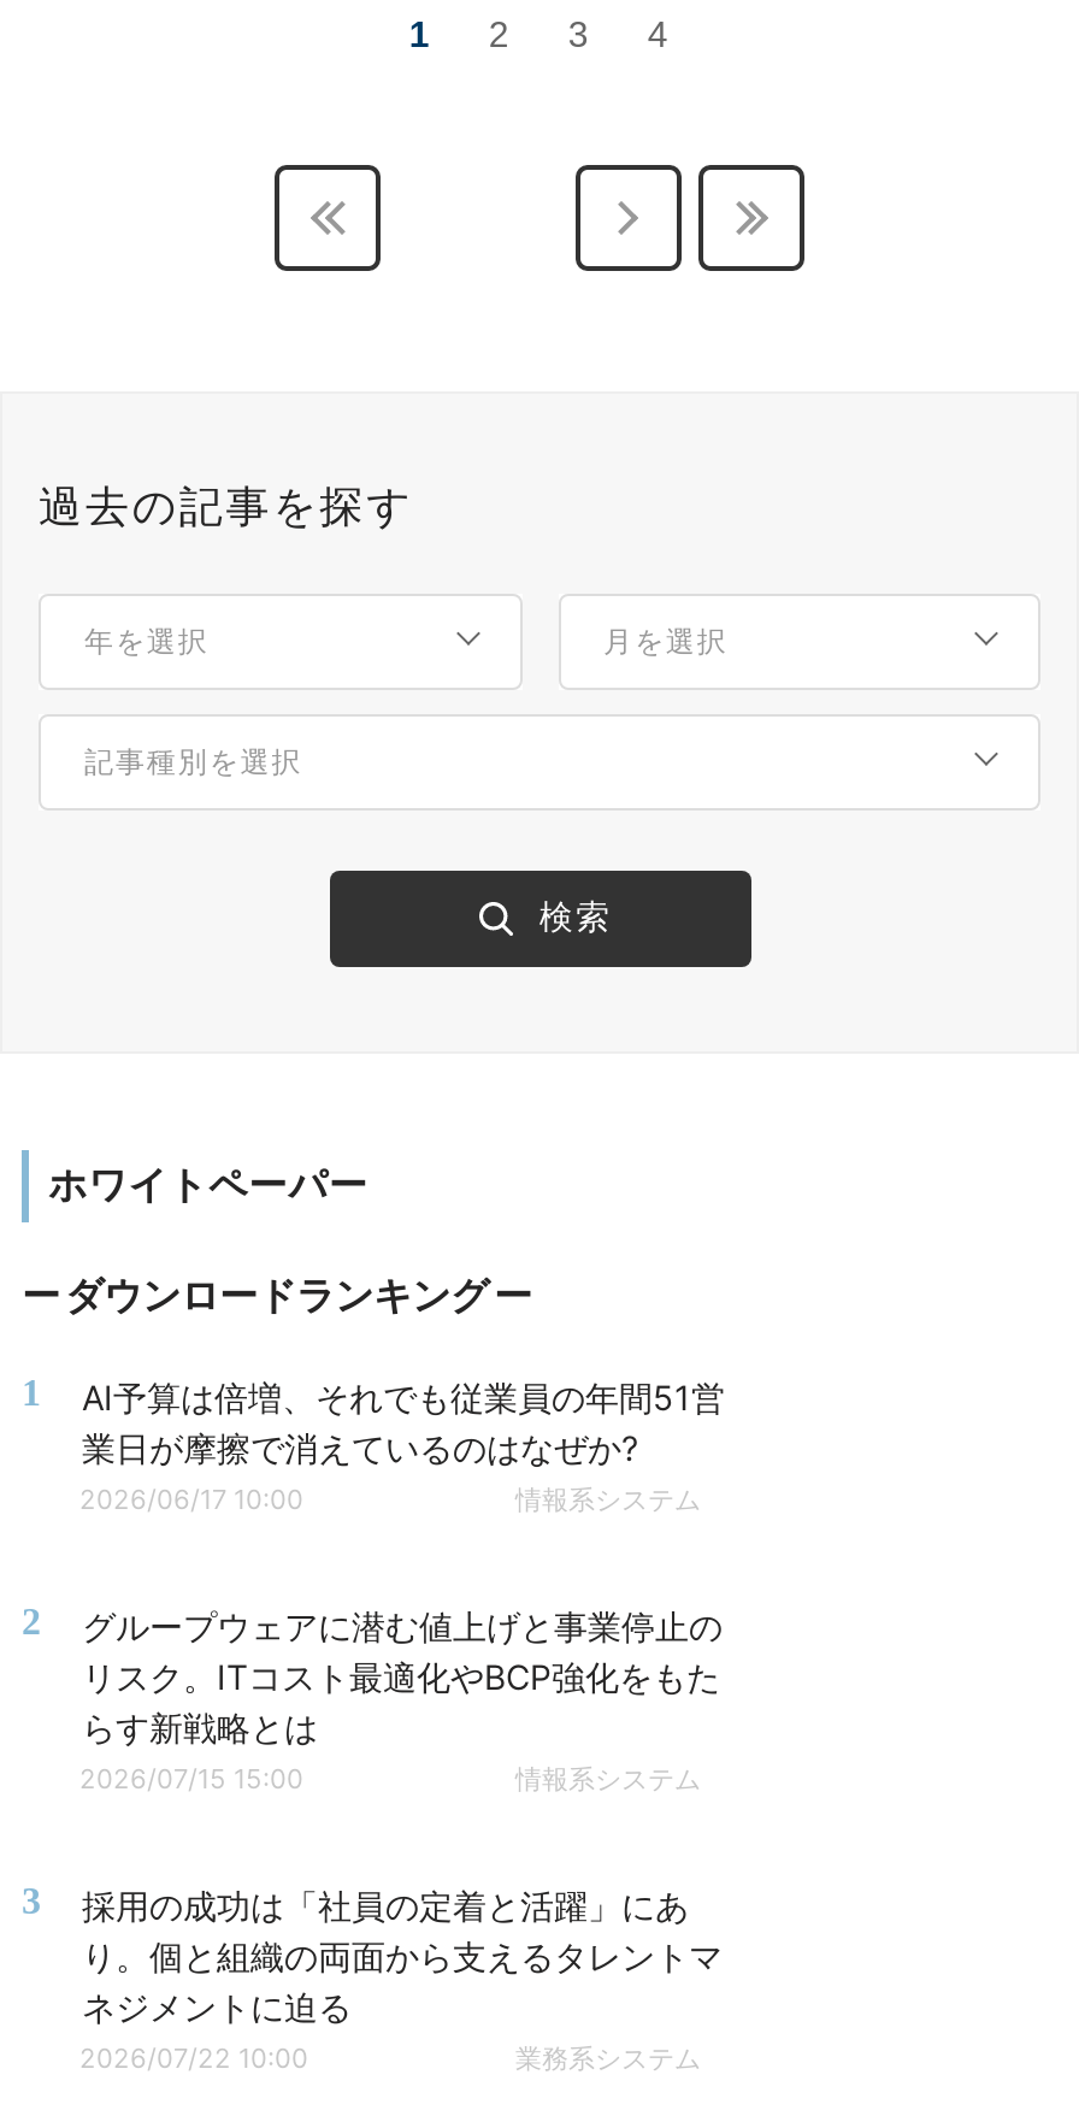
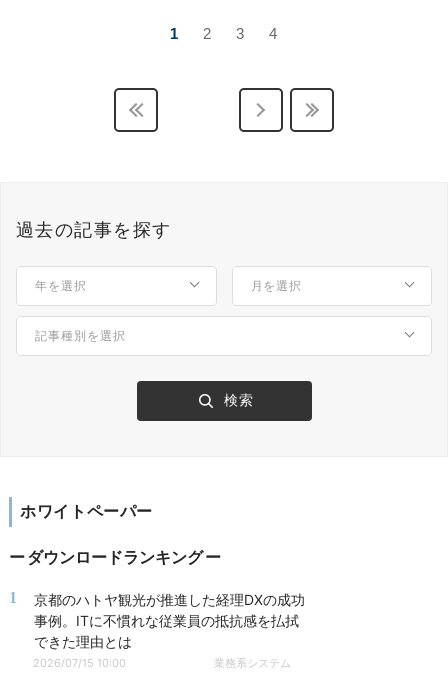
[22,1377,725,2076] AI予算は倍増、それでも従業員の年間51営 | 業日が摩擦で消えているのはなぜか? | 2026/06/17 10:00 | 情報系システム | 2 | グループウェアに潜む値上げと事業停止の | リスク。ITコスト最適化やBCP強化をもた | らす新戦略とは | 2026/07/15 15:00 | 情報系システム | 3 | 採用の成功は「社員の定着と活躍」にあ | り。個と組織の両面から支えるタレントマ | ネジメントに迫る | 2026/07/22 10:00 -> [33,591,305,670] 京都のハトヤ観光が推進した経理DXの成功 | 事例。ITに不慣れな従業員の抵抗感を払拭 | できた理由とは | 2026/07/15 10:00

